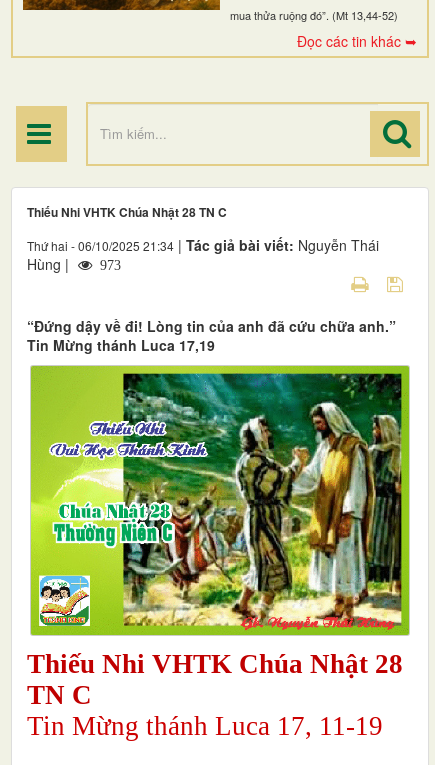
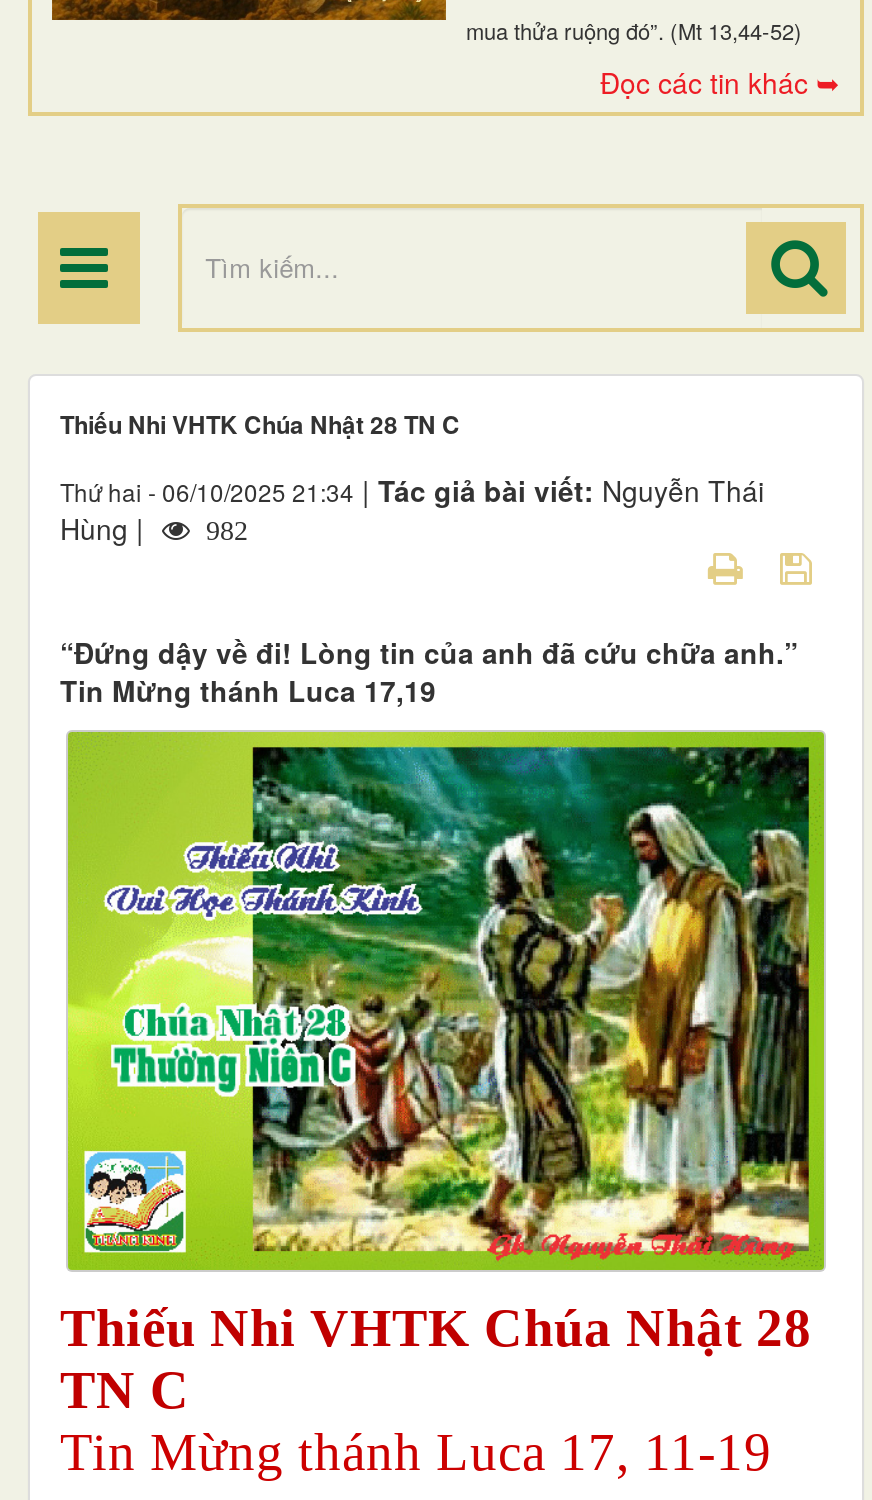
[92,257,121,271] 973 -> [190,515,248,543] 982

